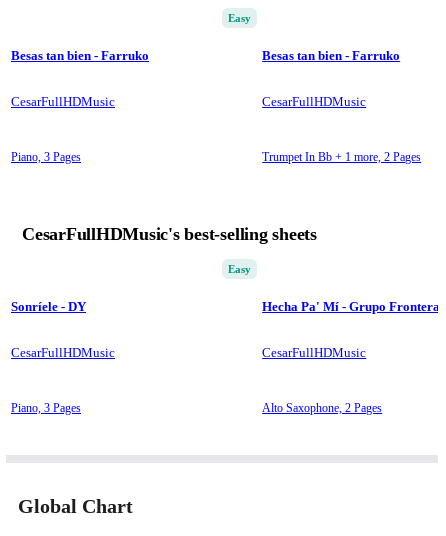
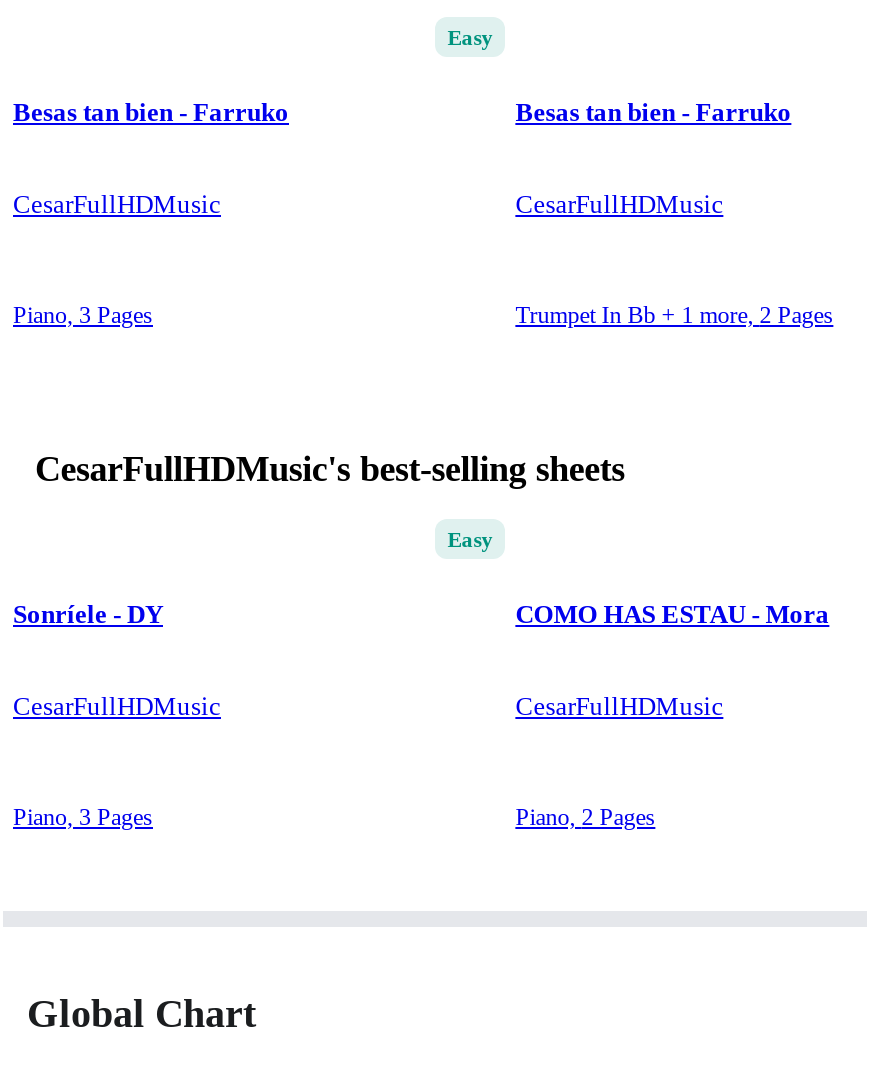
[262,299,440,314] Hecha Pa' Mí - Grupo Frontera -> [515,599,829,629] COMO HAS ESTAU - Mora
[262,401,382,415] Alto Saxophone, 2 Pages -> [515,803,655,831] Piano, 2 Pages

